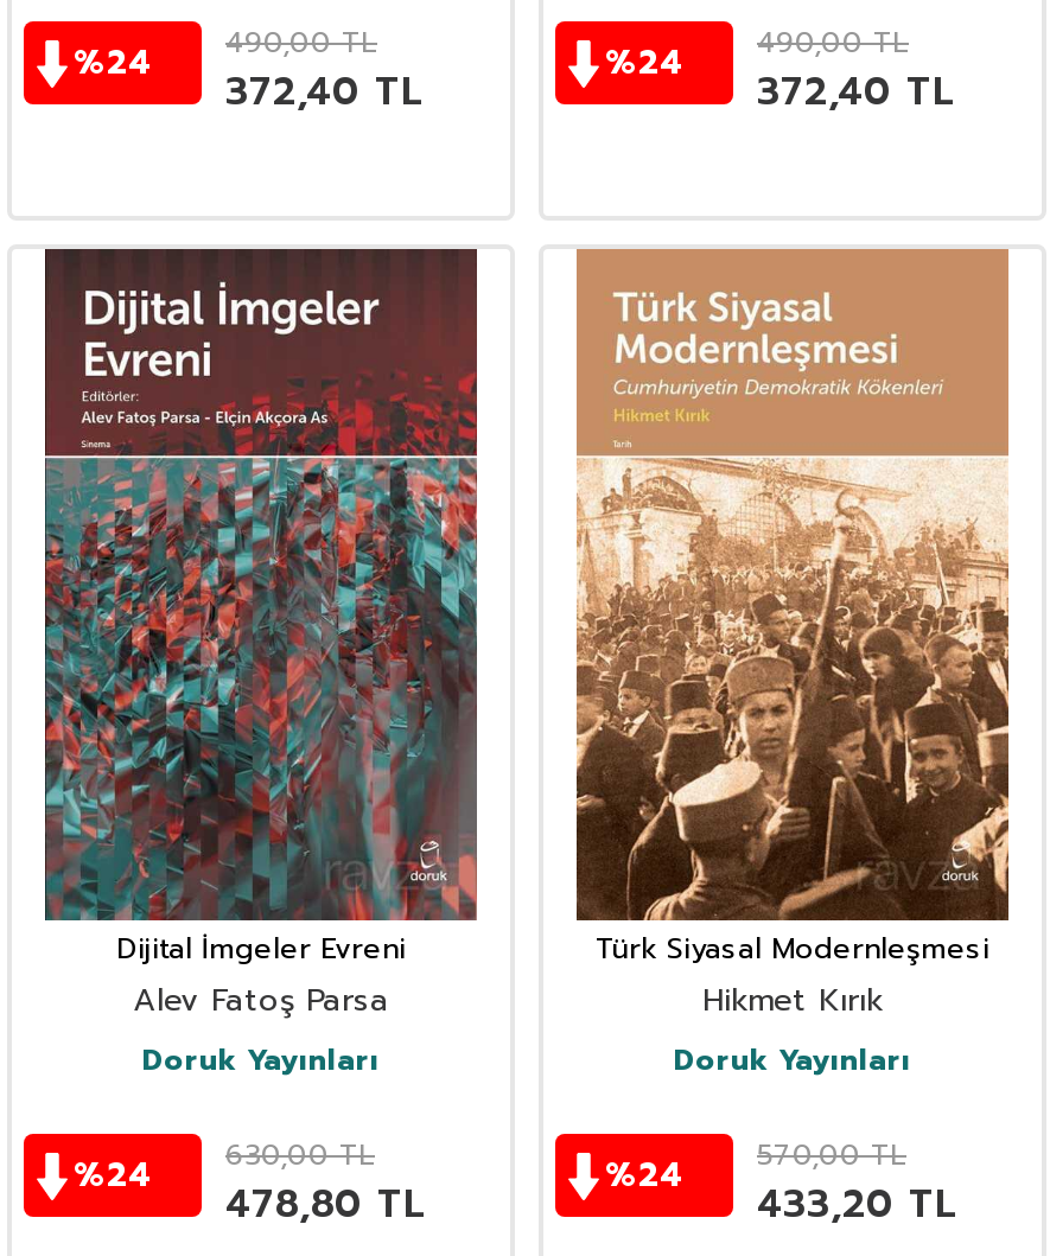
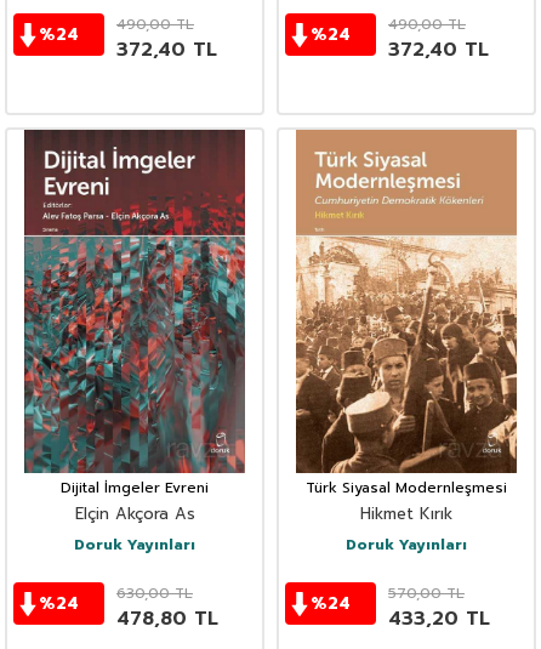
[133,978,389,1023] Alev Fatoş Parsa -> [75,502,195,526] Elçin Akçora As

